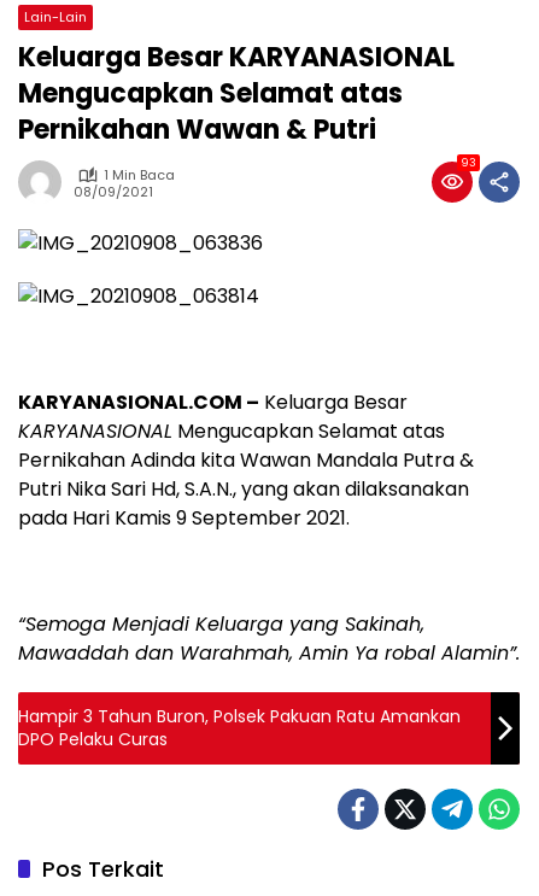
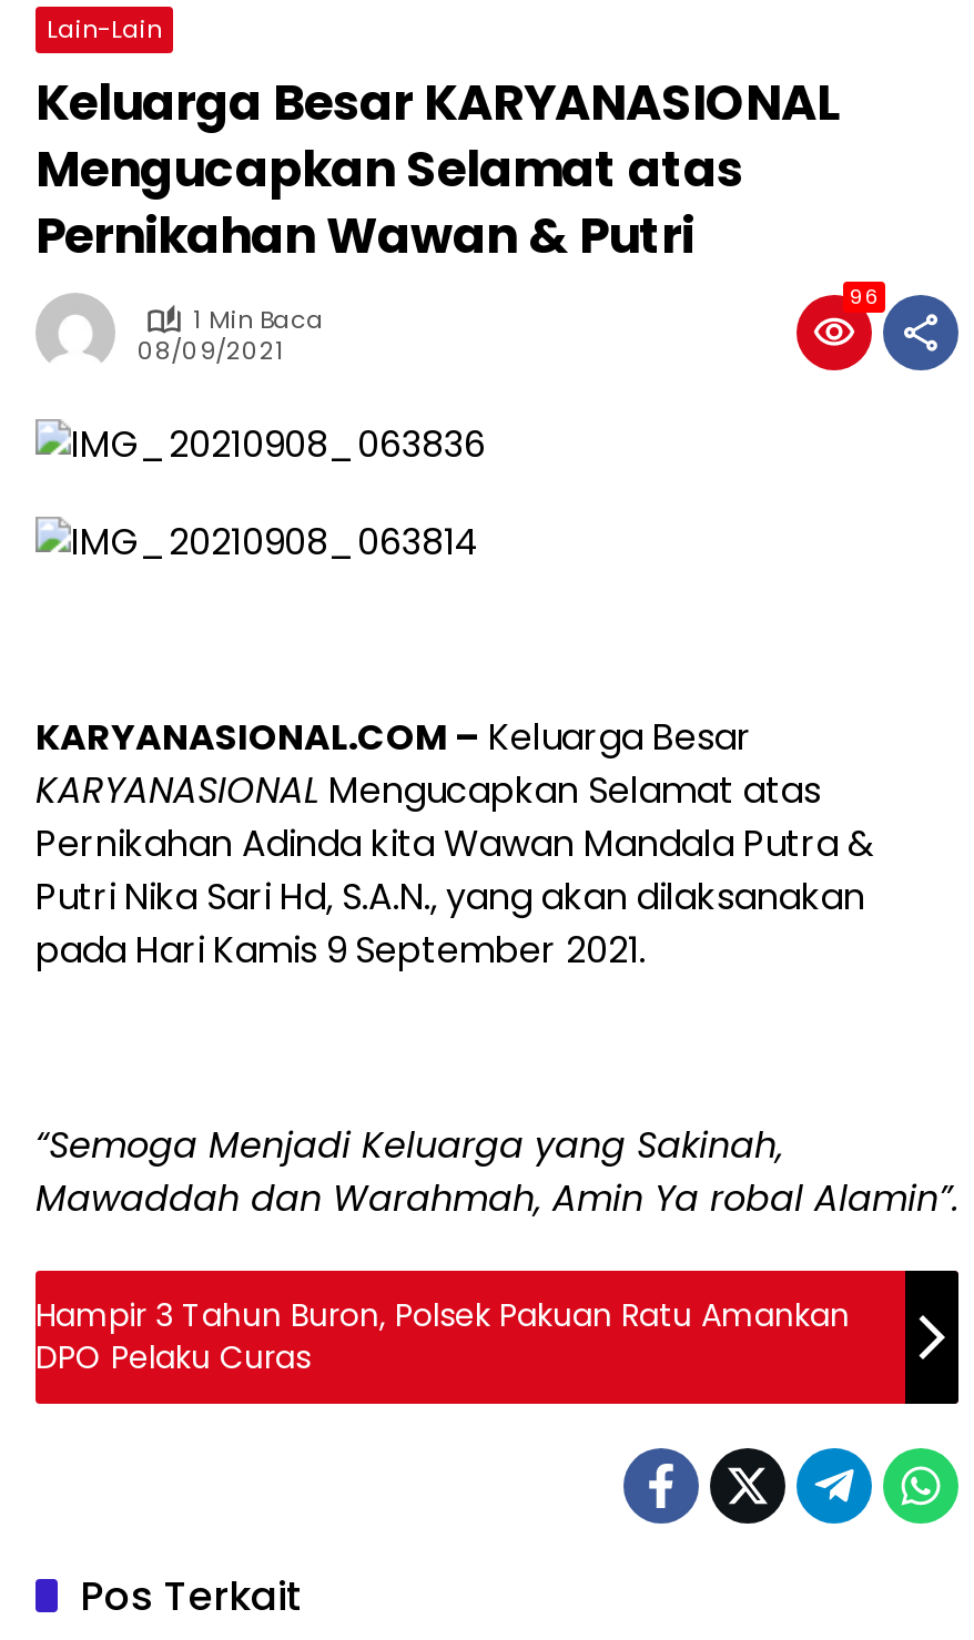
[461,156,476,170] 93 -> [850,284,879,310] 96

